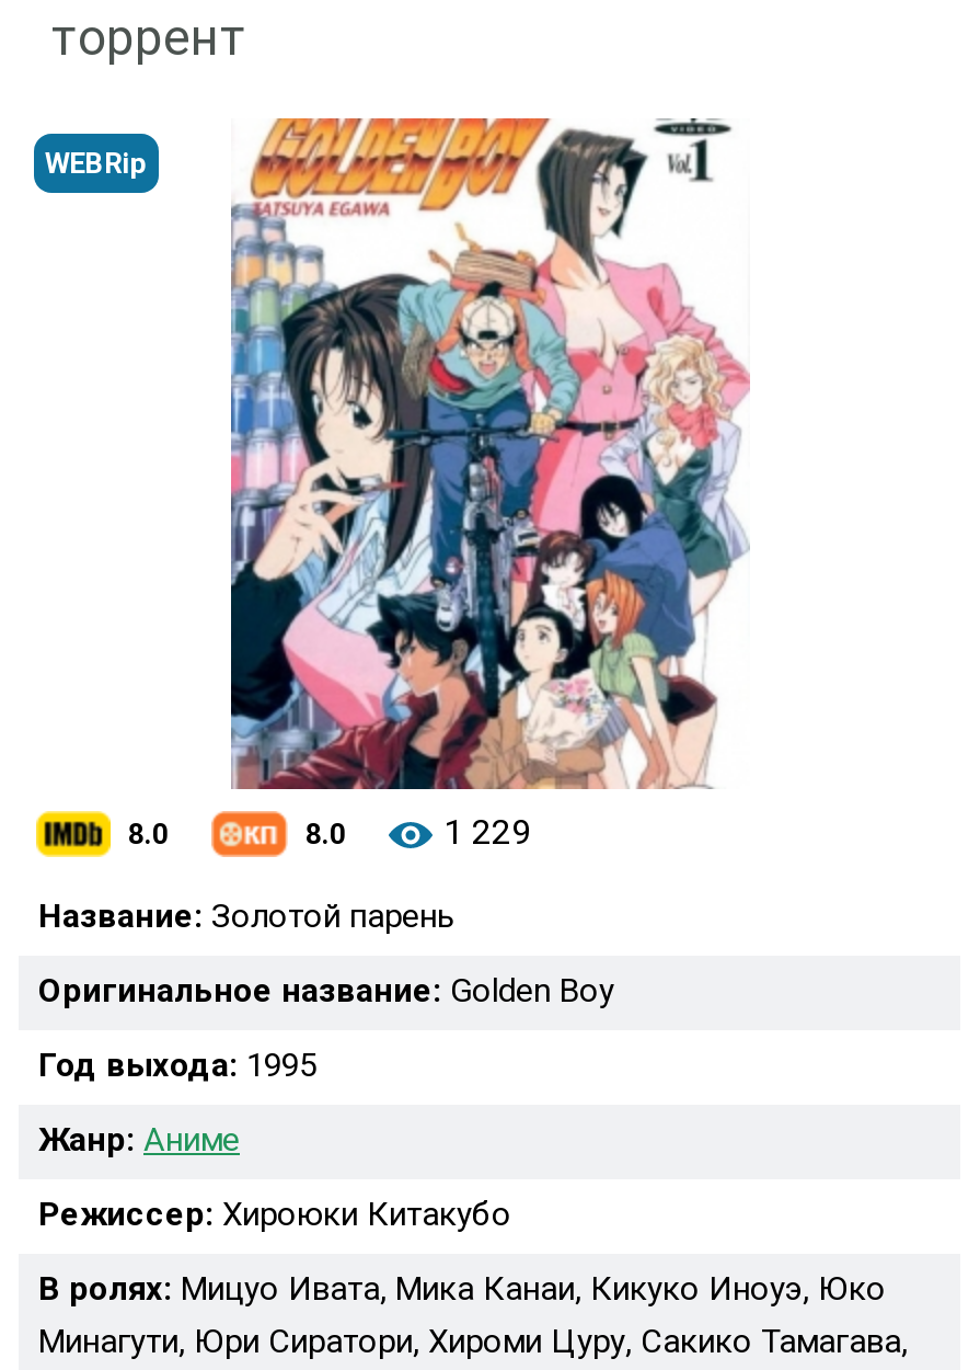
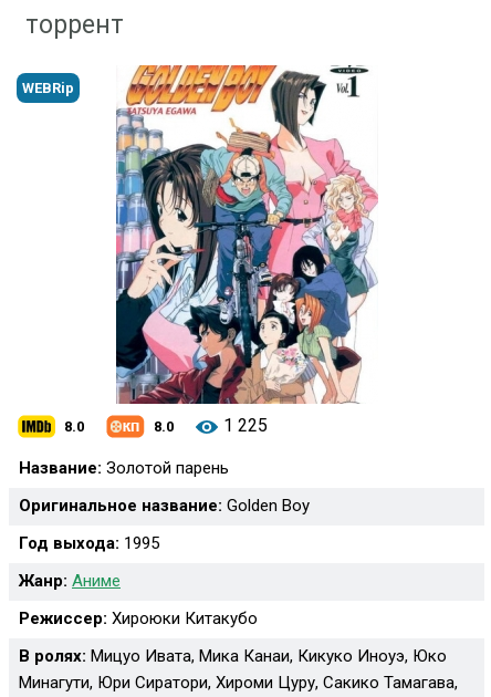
[443,812,531,854] 1 229 -> [223,415,268,436] 1 225

